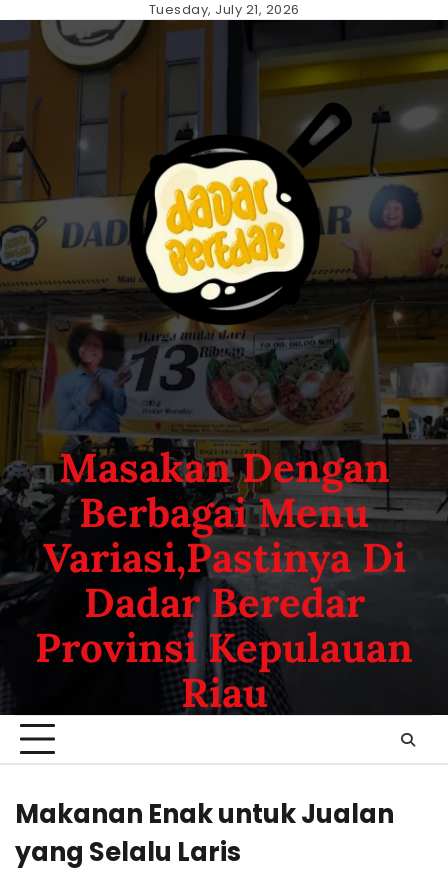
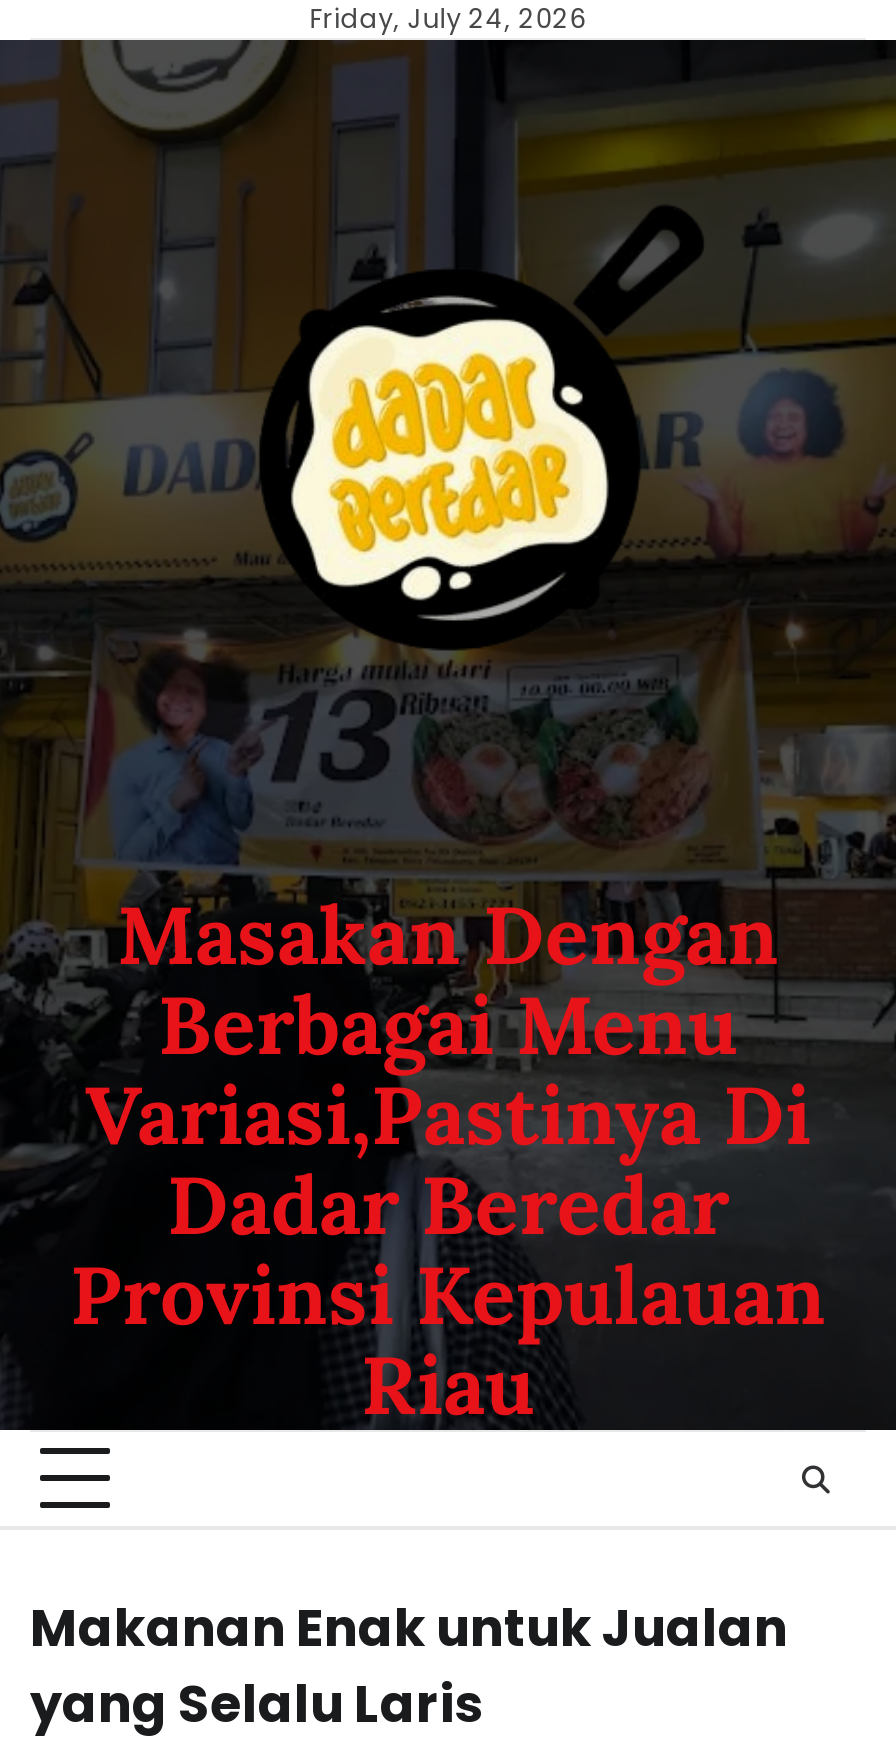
[148,0,299,19] Tuesday, July 21, 2026 -> [310,0,586,38] Friday, July 24, 2026

